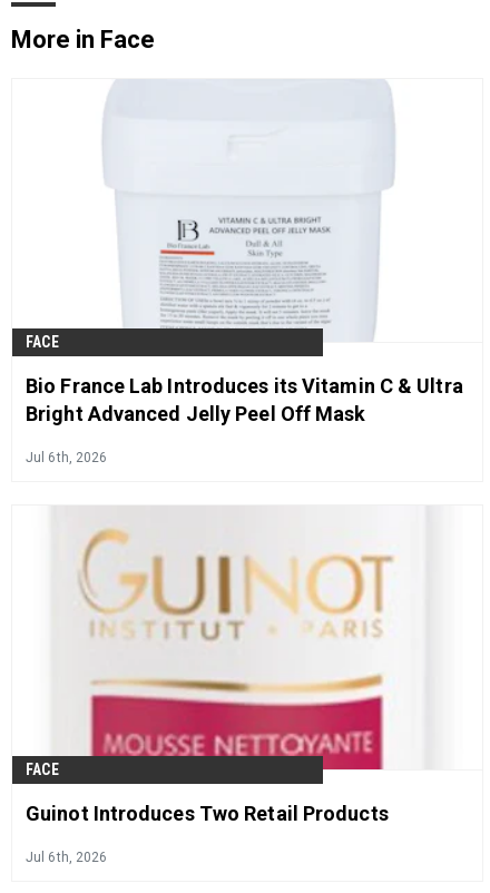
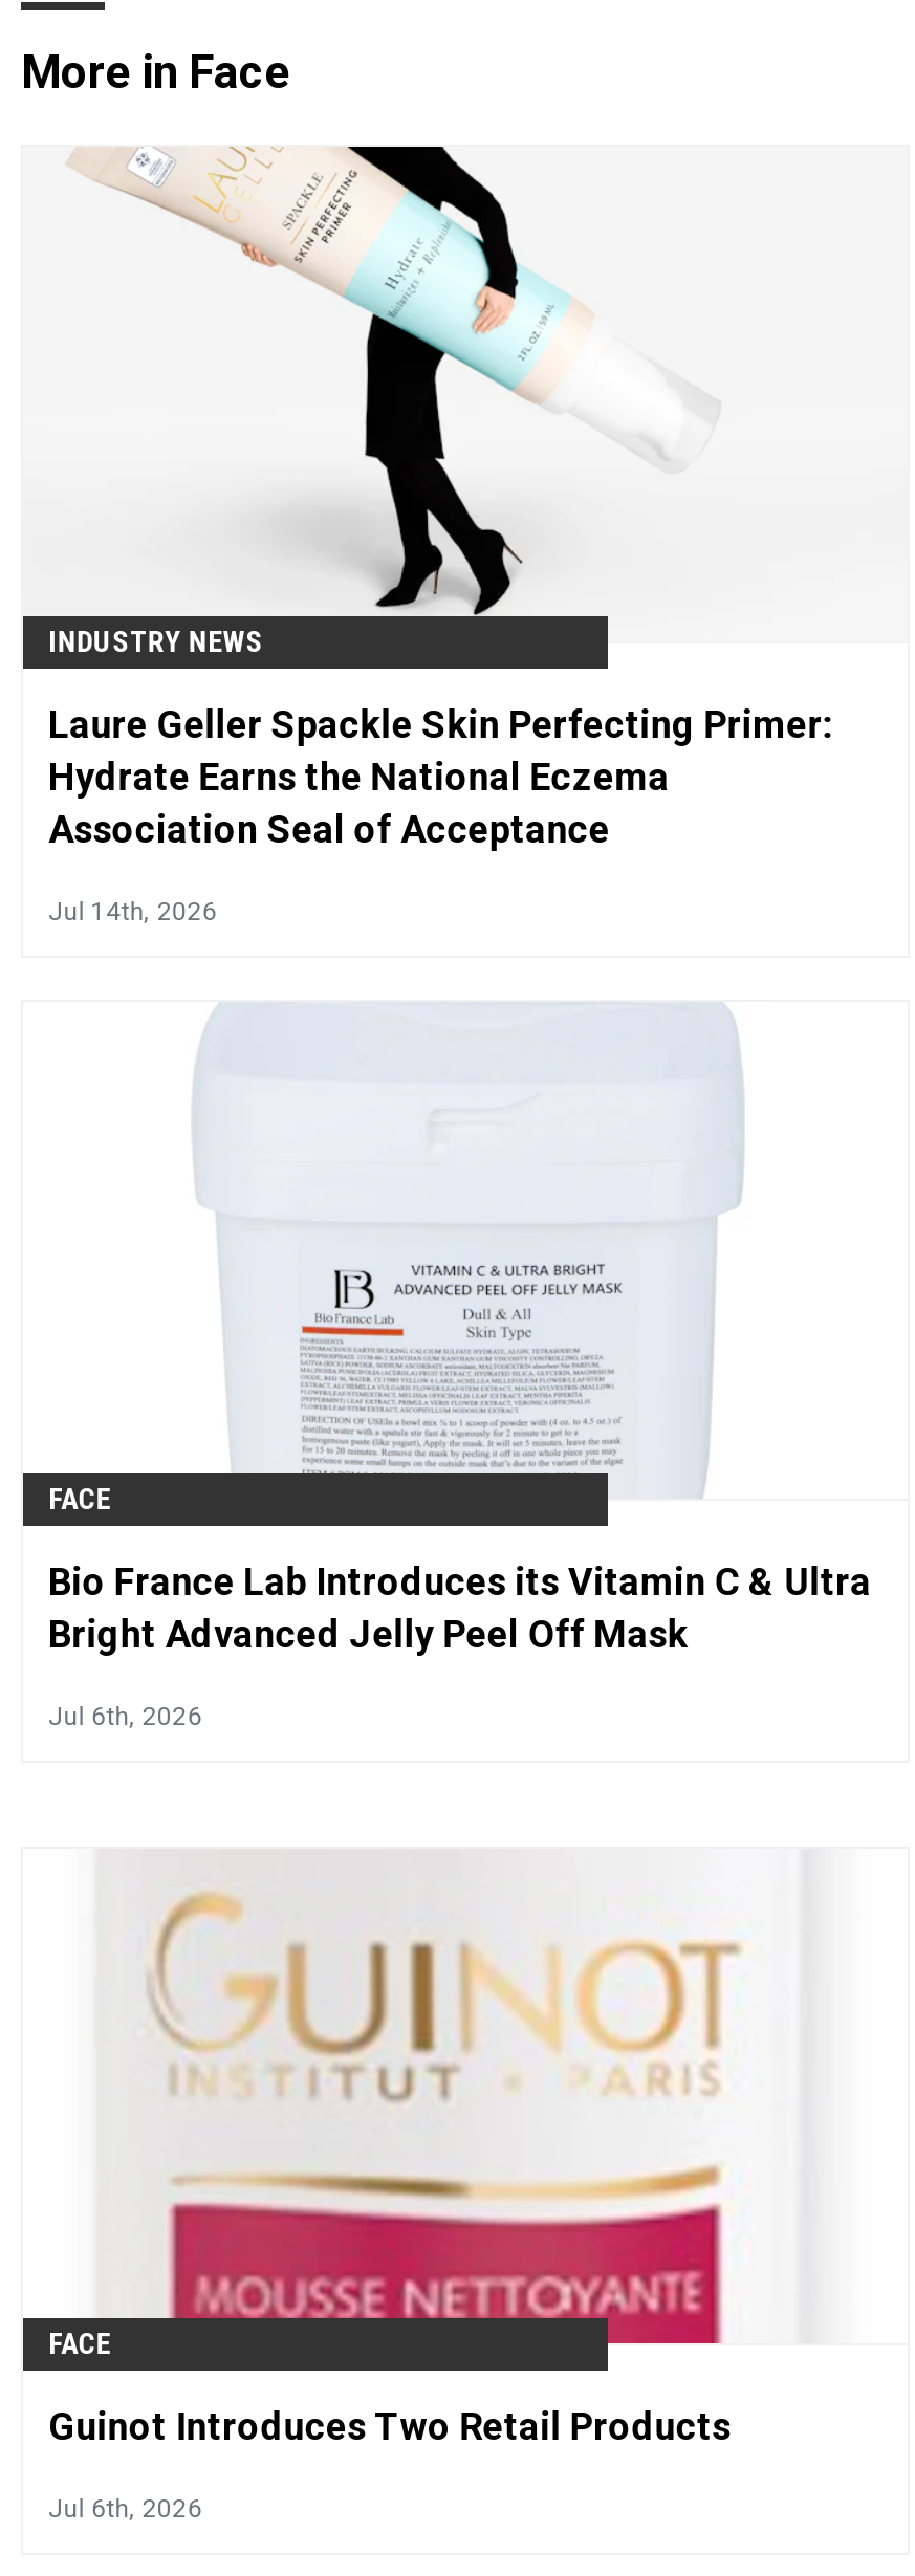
none -> [48,145,833,926] [image] | INDUSTRY NEWS | Laure Geller Spackle Skin Perfecting Primer: | Hydrate Earns the National Eczema | Association Seal of Acceptance | Jul 14th, 2026

